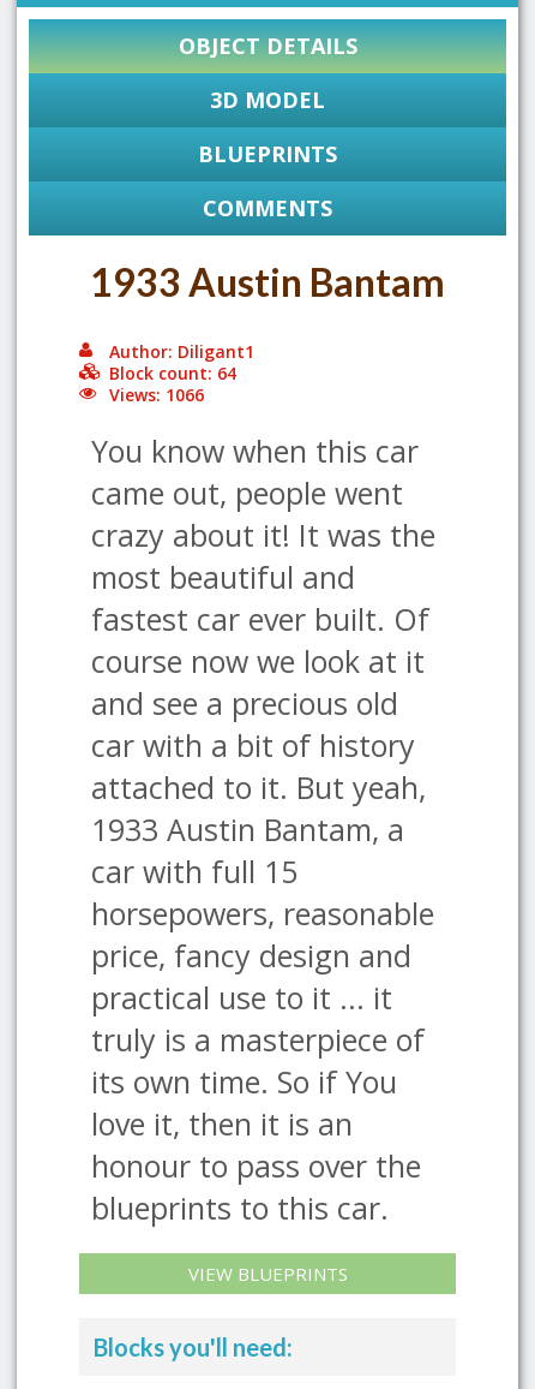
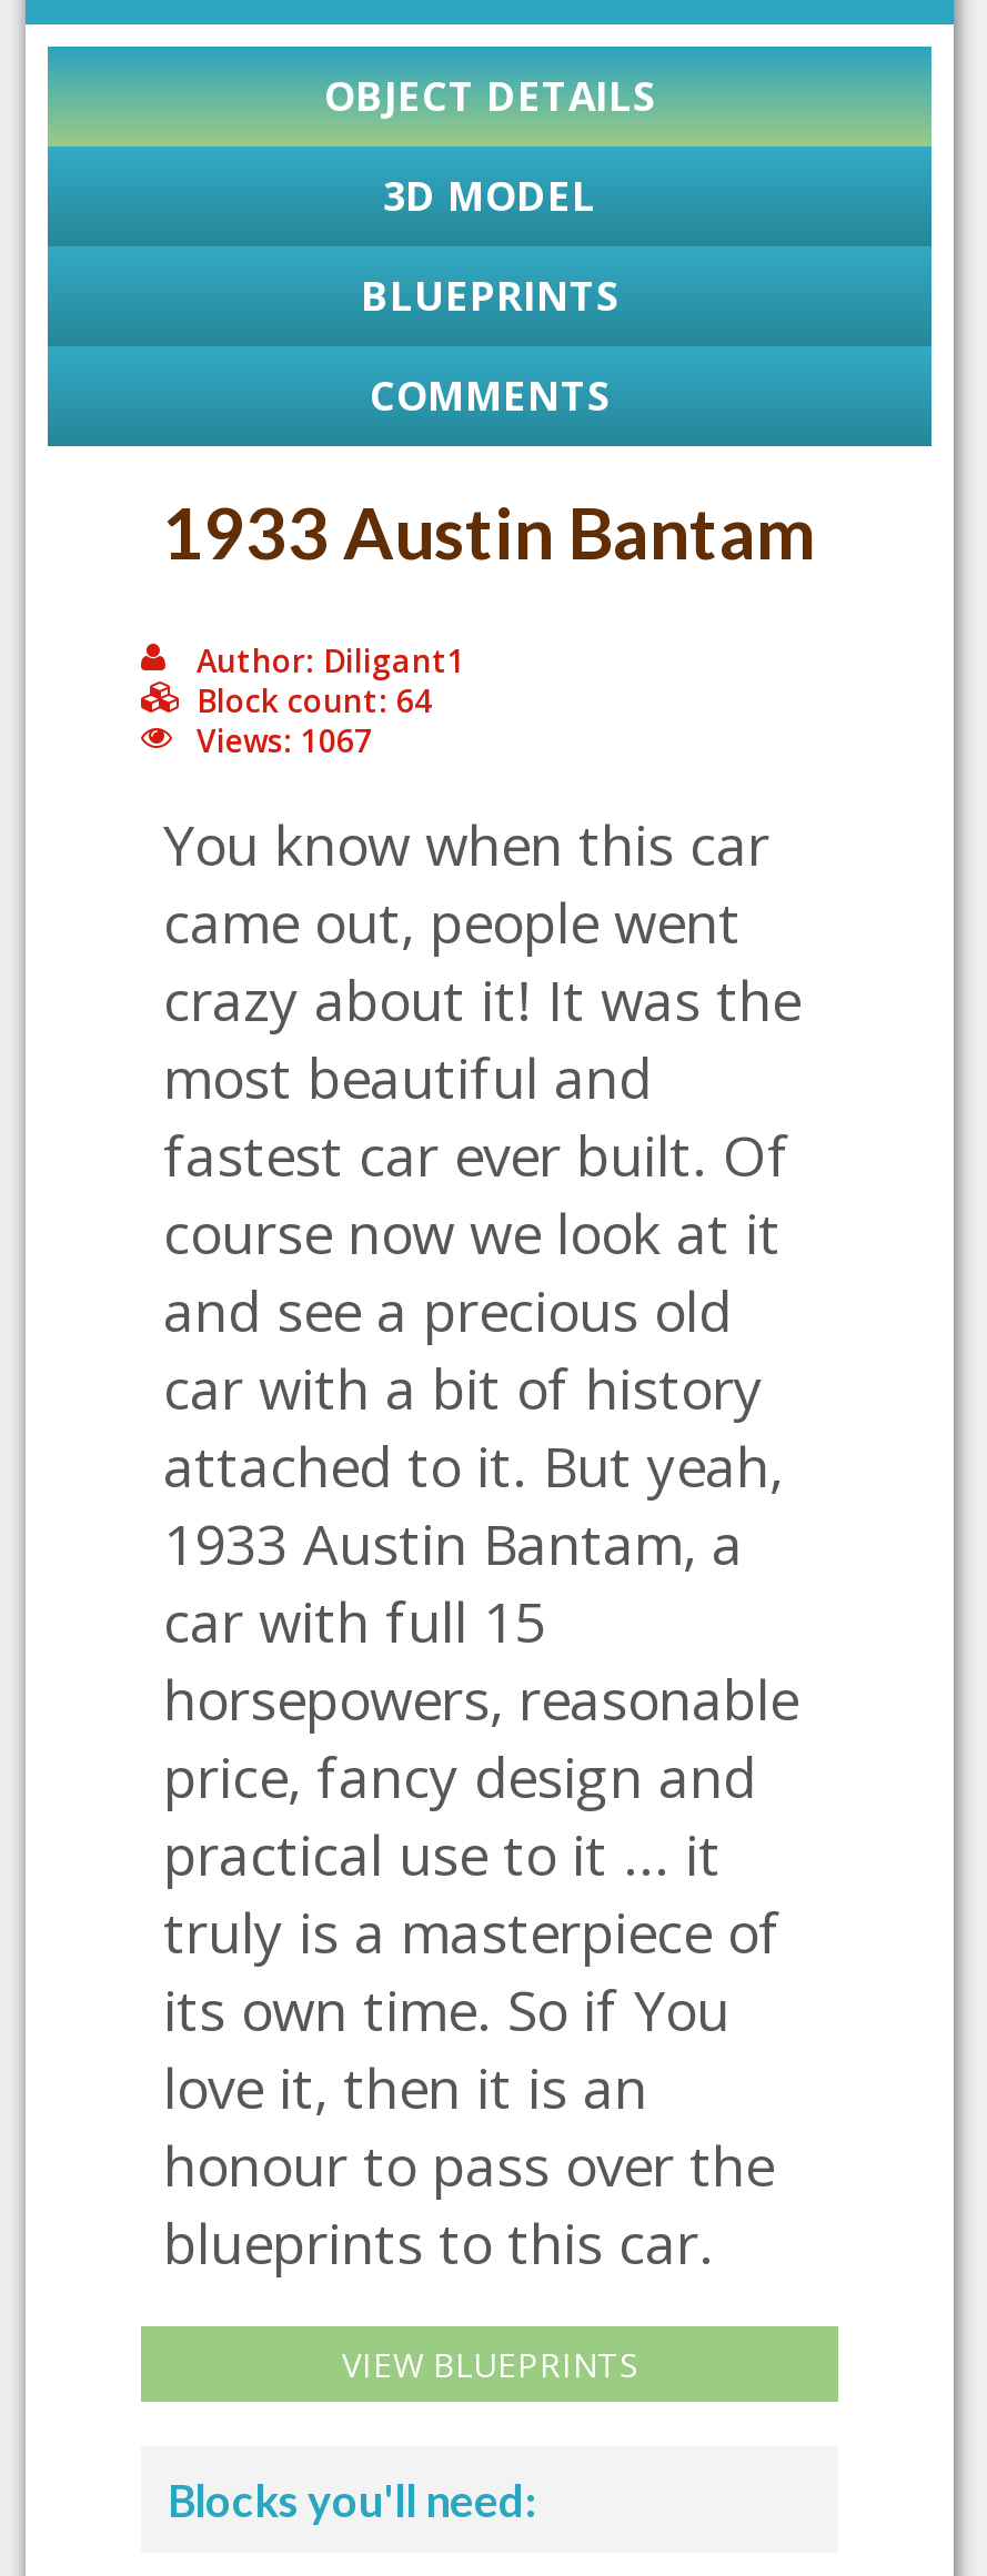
[109,383,204,406] Views: 1066 -> [197,719,372,761] Views: 1067

